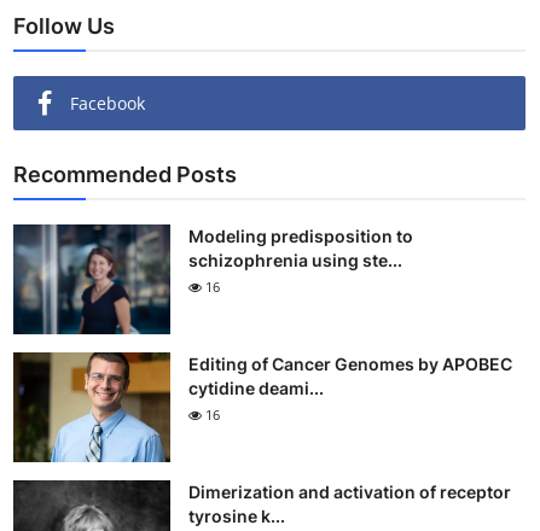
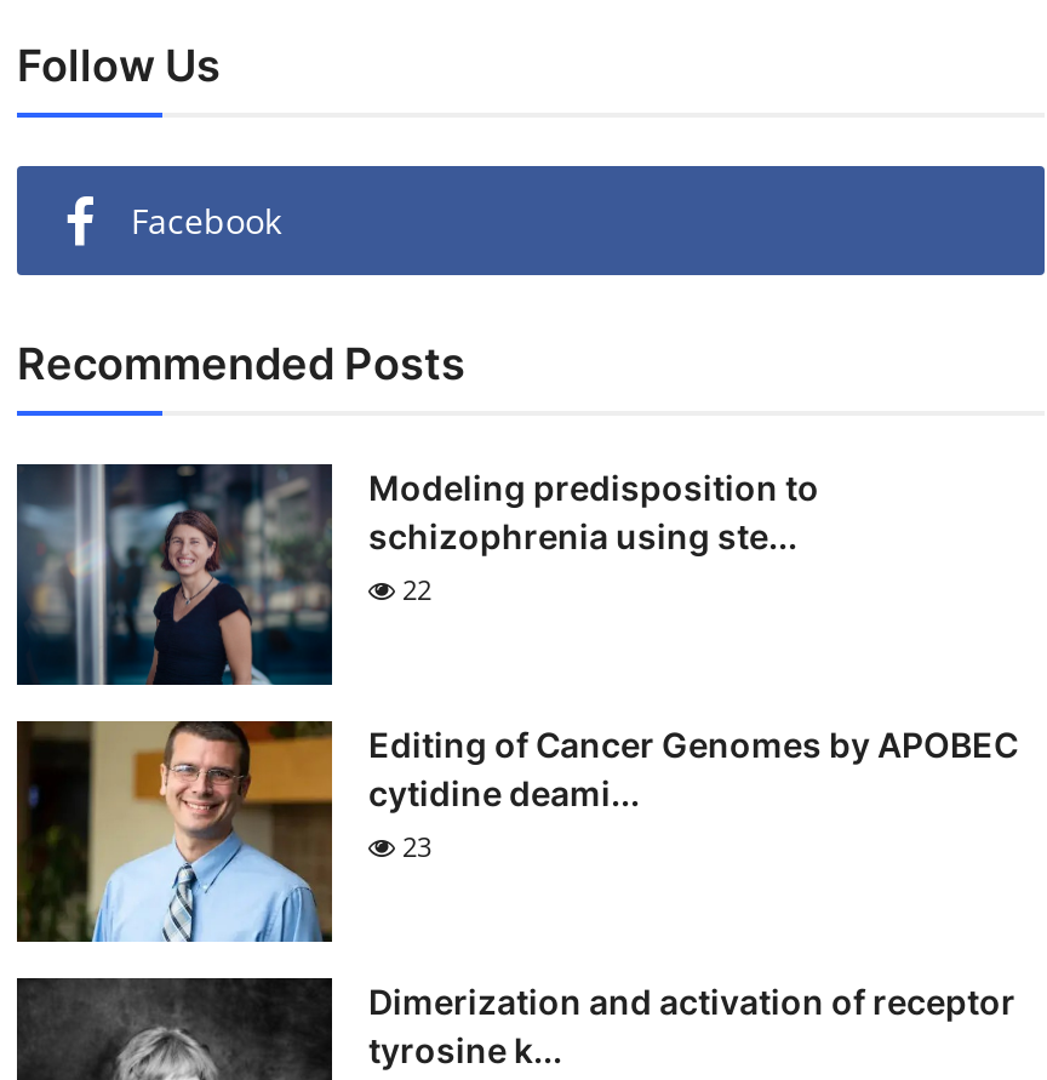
[202,278,220,296] 16 -> [395,572,431,608] 22
[202,406,220,424] 16 -> [395,829,431,865] 23

